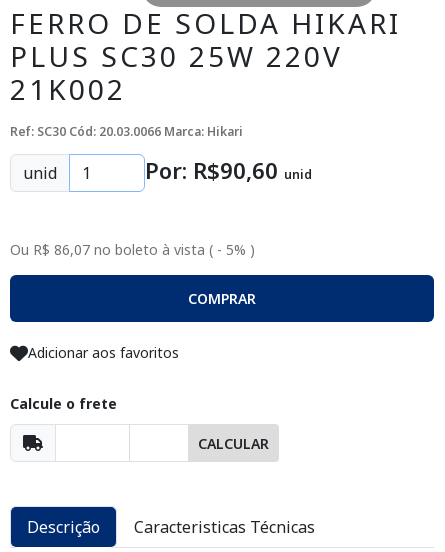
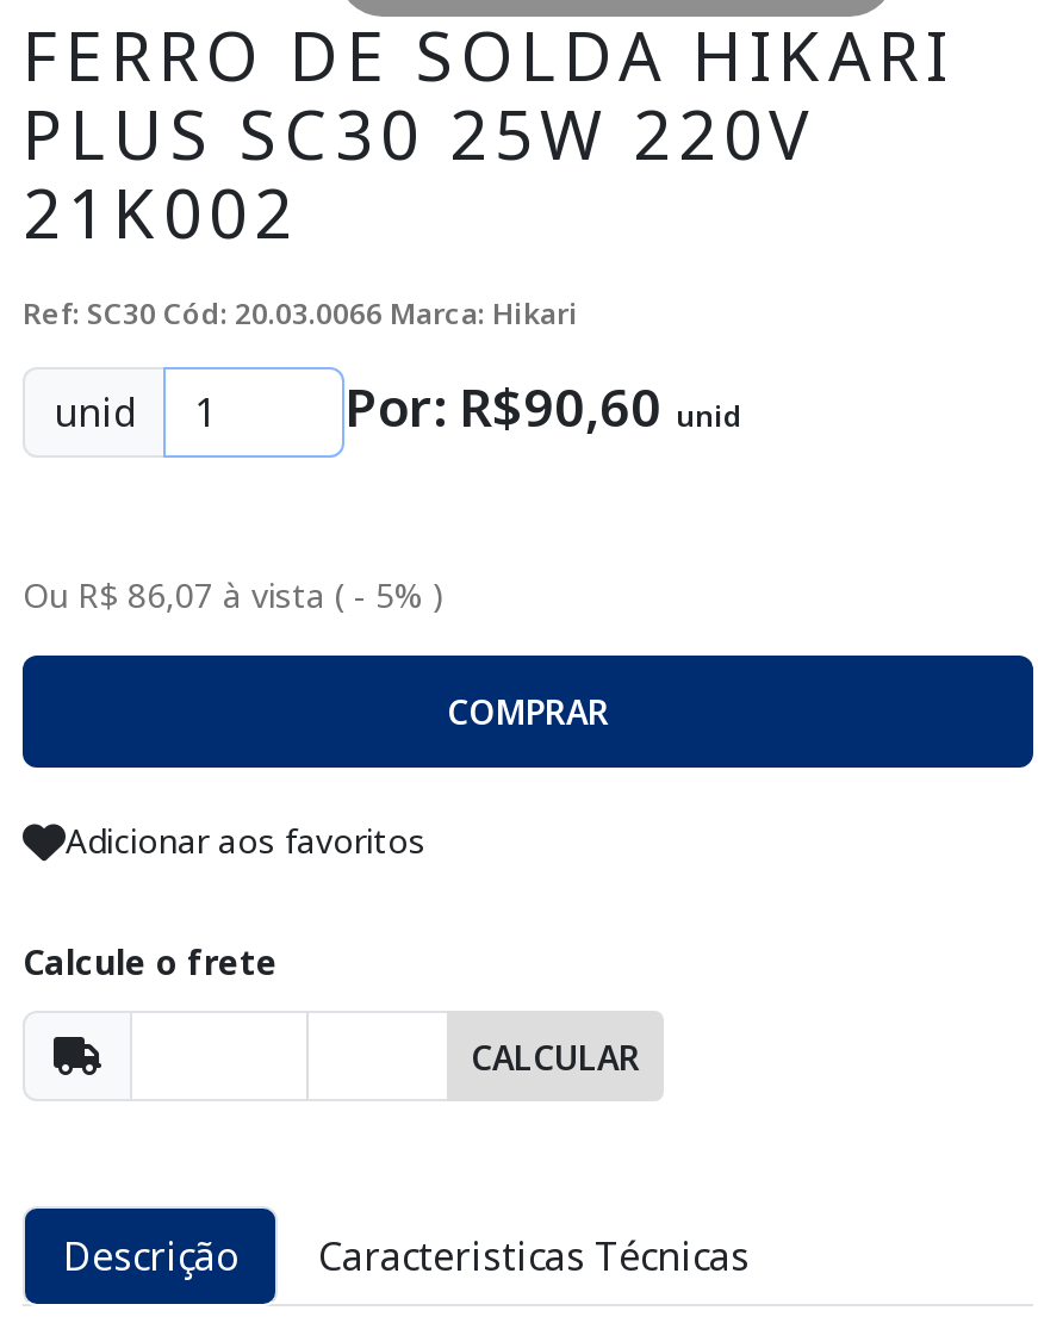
[10,240,255,259] Ou R$ 86,07 no boleto à vista ( - 5% ) -> [23,572,445,617] Ou R$ 86,07 à vista ( - 5% )

